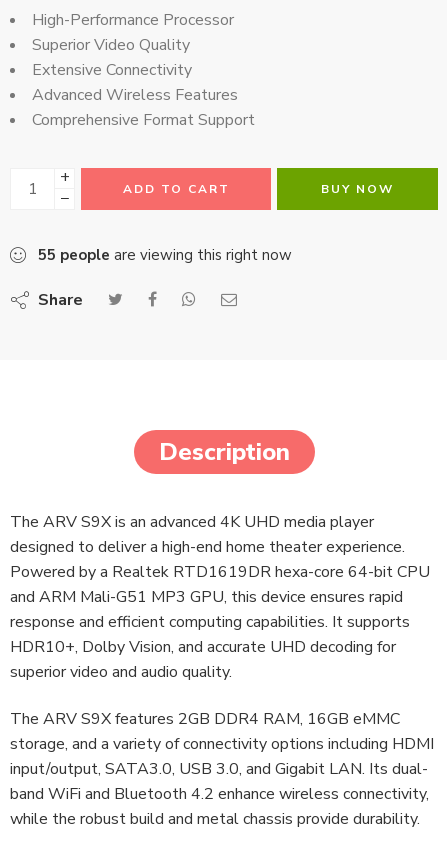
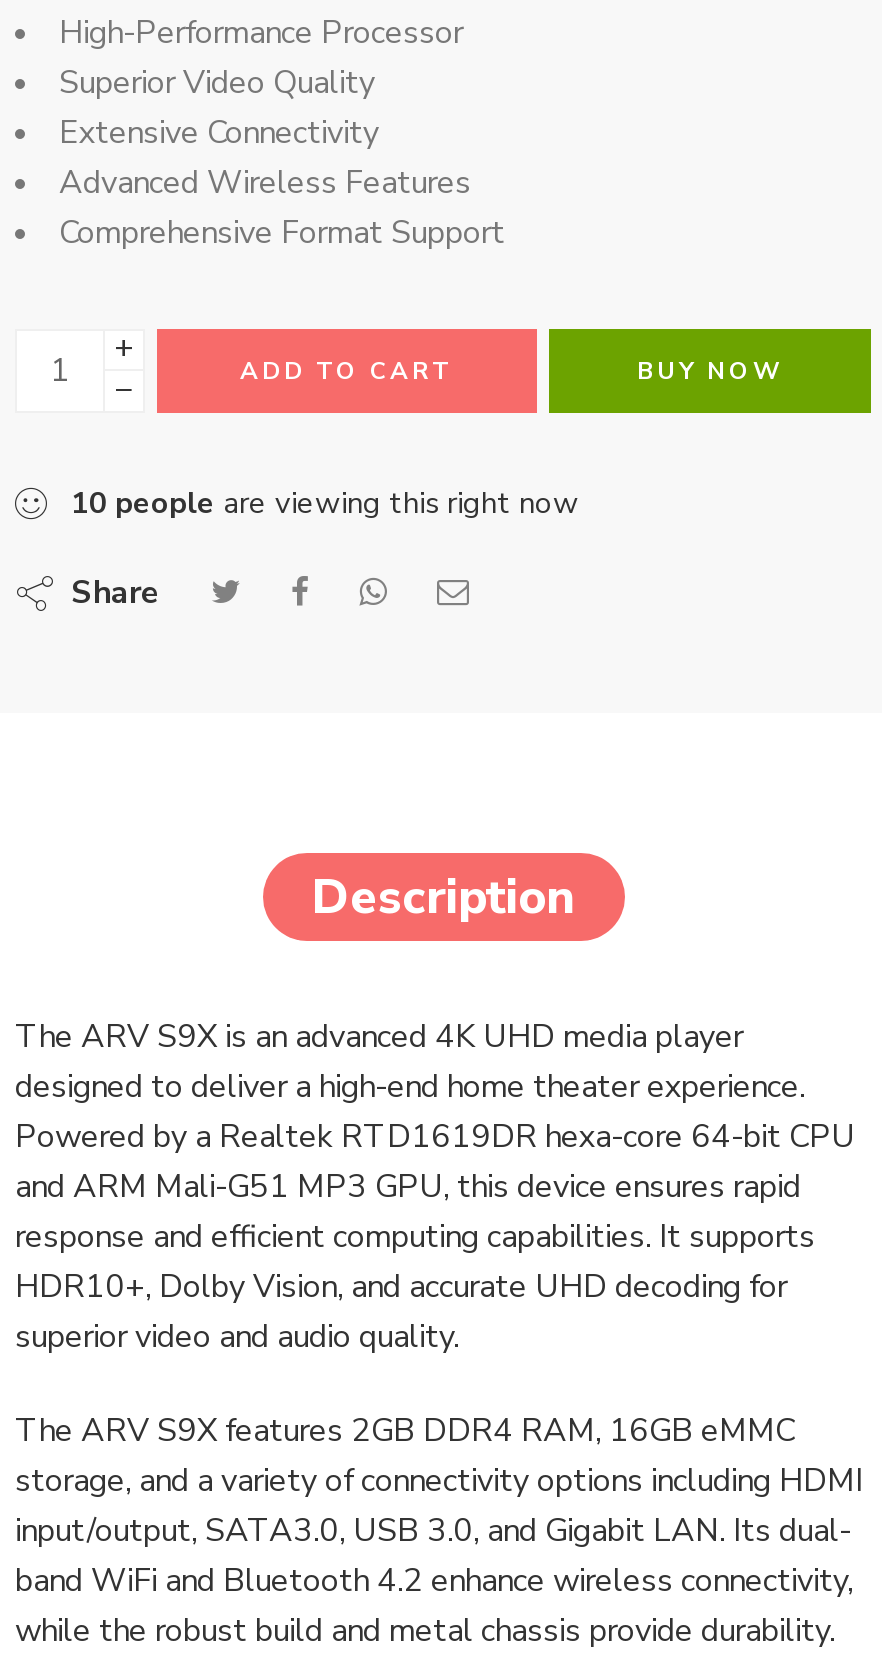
[38,245,292,265] 55 people are viewing this right now -> [71,483,579,523] 10 people are viewing this right now

